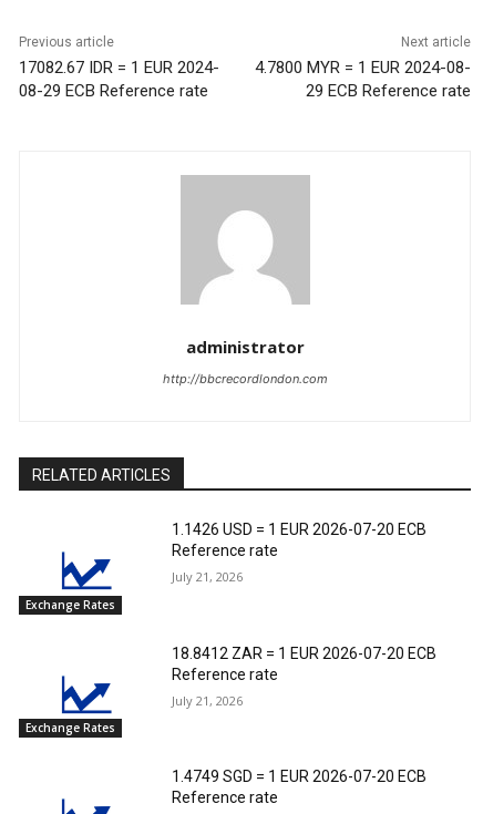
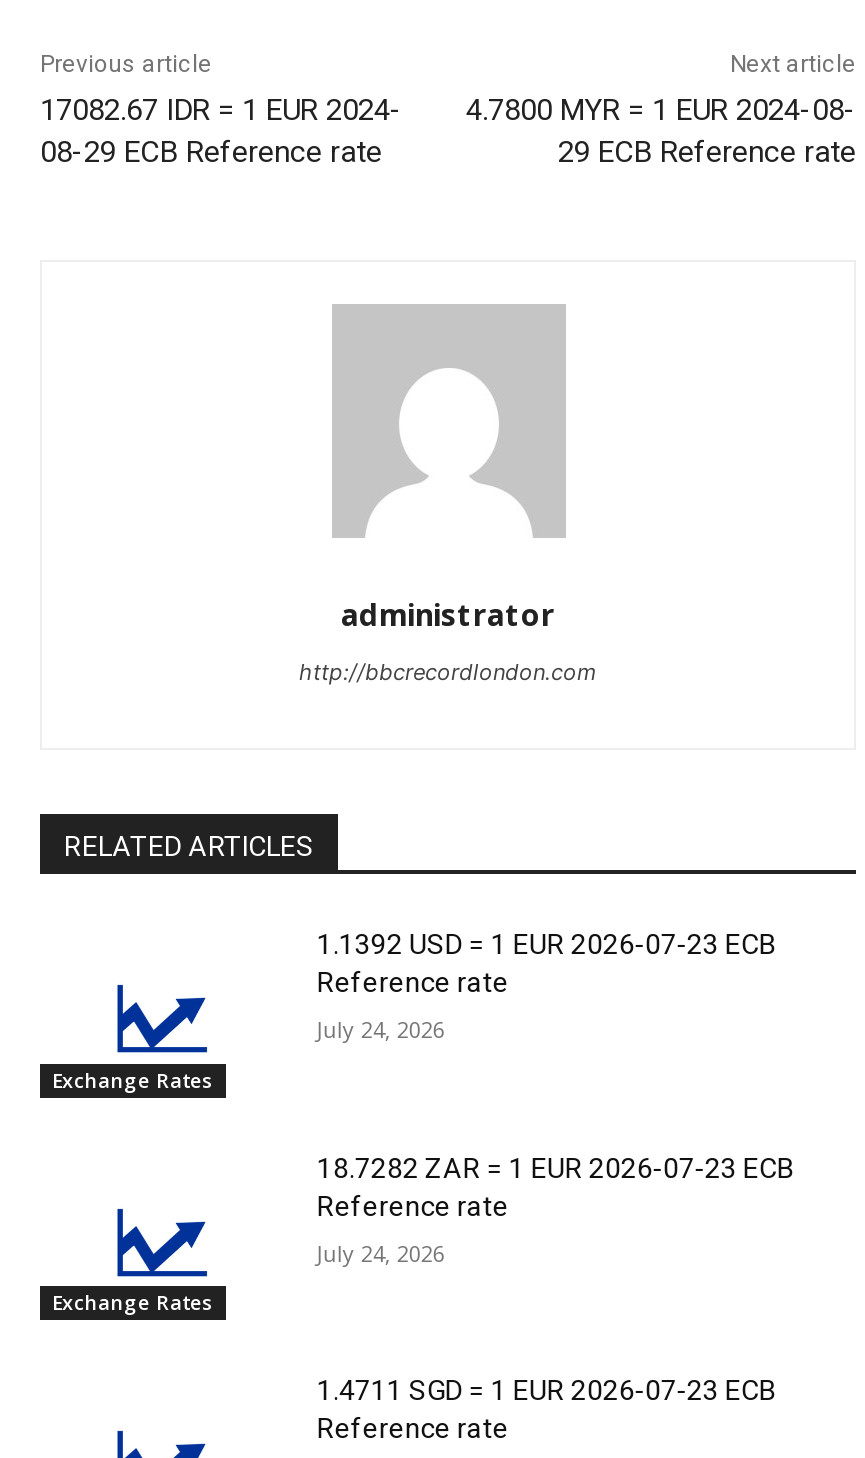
[172,521,427,538] 1.1426 USD = 1 EUR 2026-07-20 ECB -> [317,928,777,960] 1.1392 USD = 1 EUR 2026-07-23 ECB
[172,568,243,585] July 21, 2026 -> [317,1014,445,1044] July 24, 2026
[172,644,437,662] 18.8412 ZAR = 1 EUR 2026-07-20 ECB -> [317,1151,795,1183] 18.7282 ZAR = 1 EUR 2026-07-23 ECB
[172,692,243,708] July 21, 2026 -> [317,1237,445,1267] July 24, 2026
[172,768,427,786] 1.4749 SGD = 1 EUR 2026-07-20 ECB -> [317,1375,777,1407] 1.4711 SGD = 1 EUR 2026-07-23 ECB

